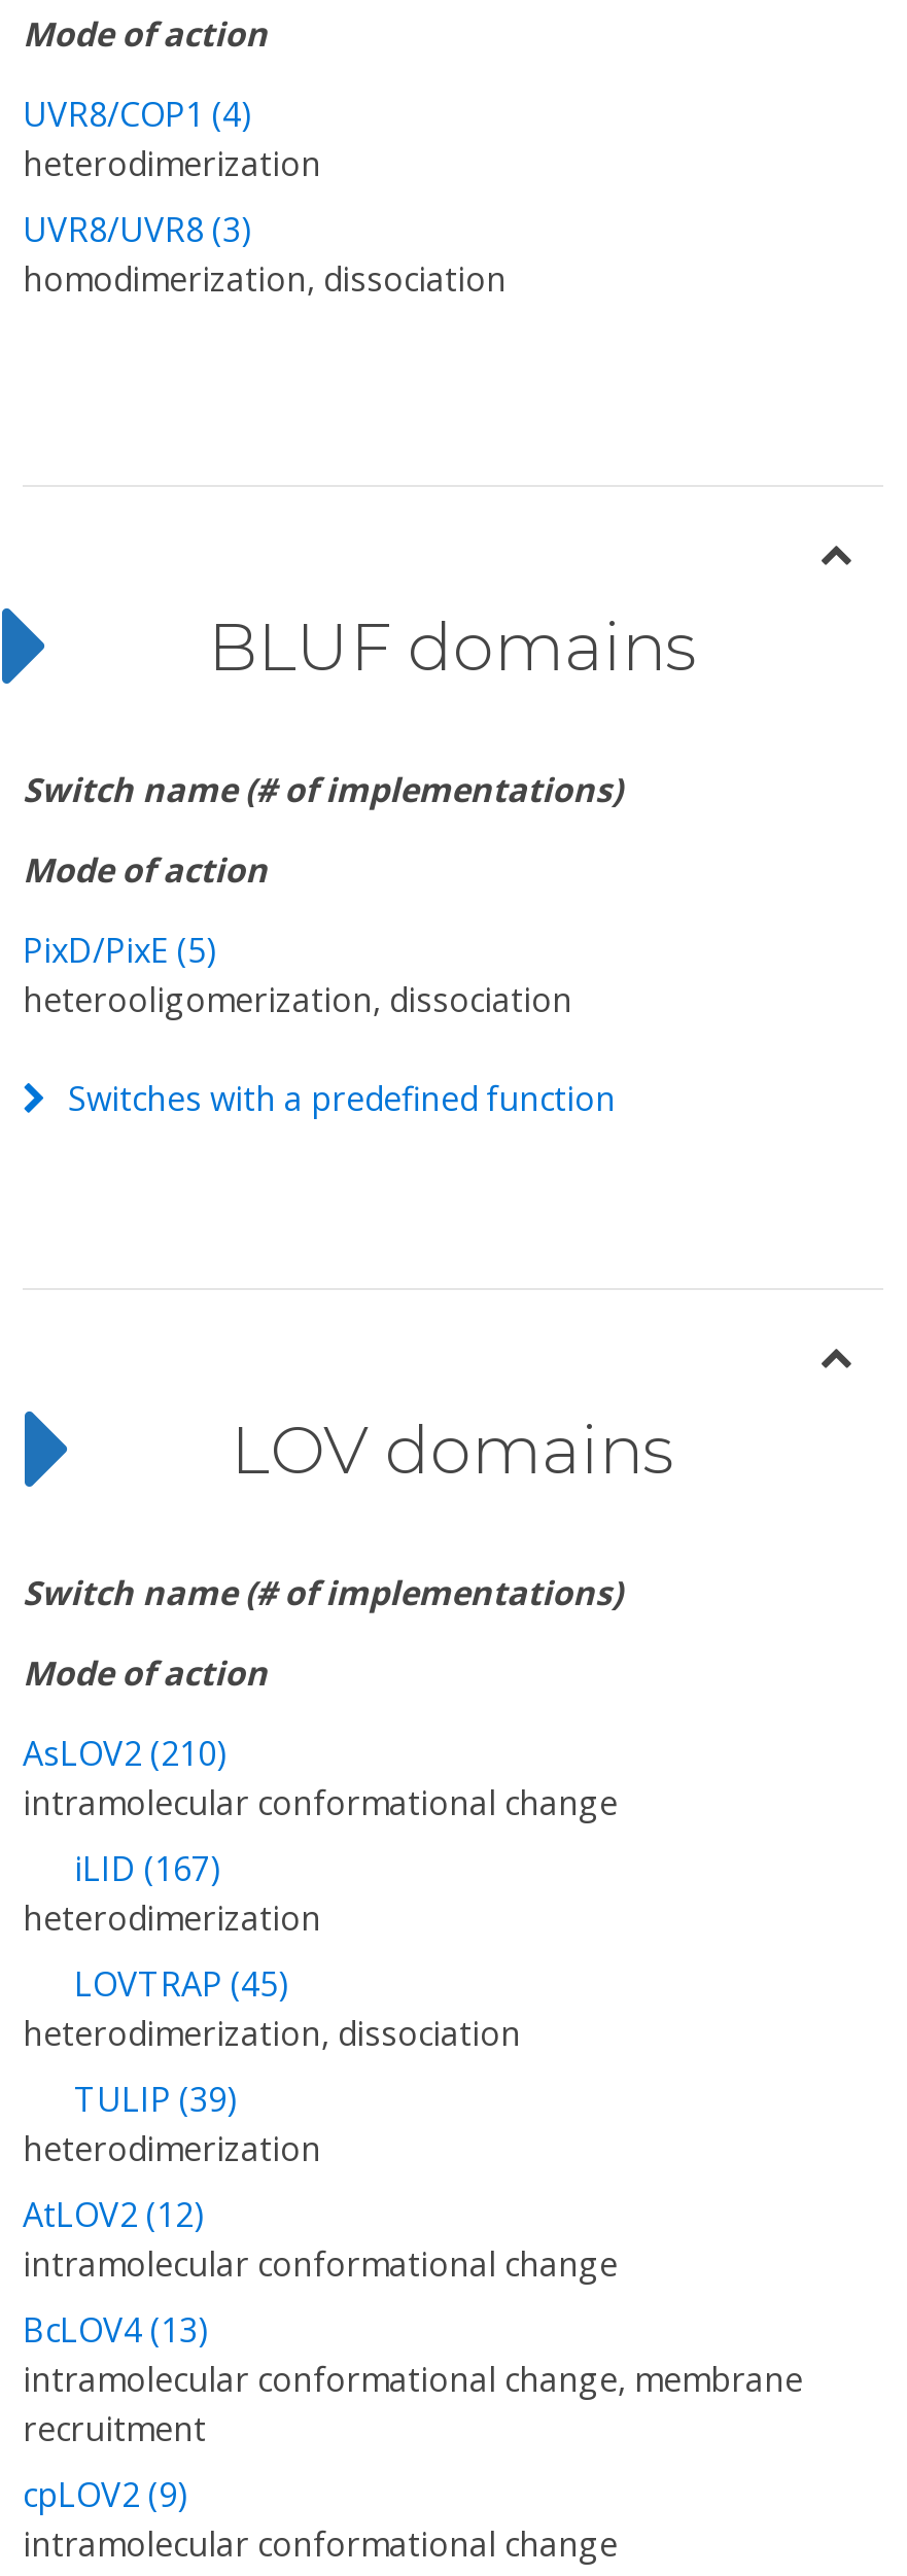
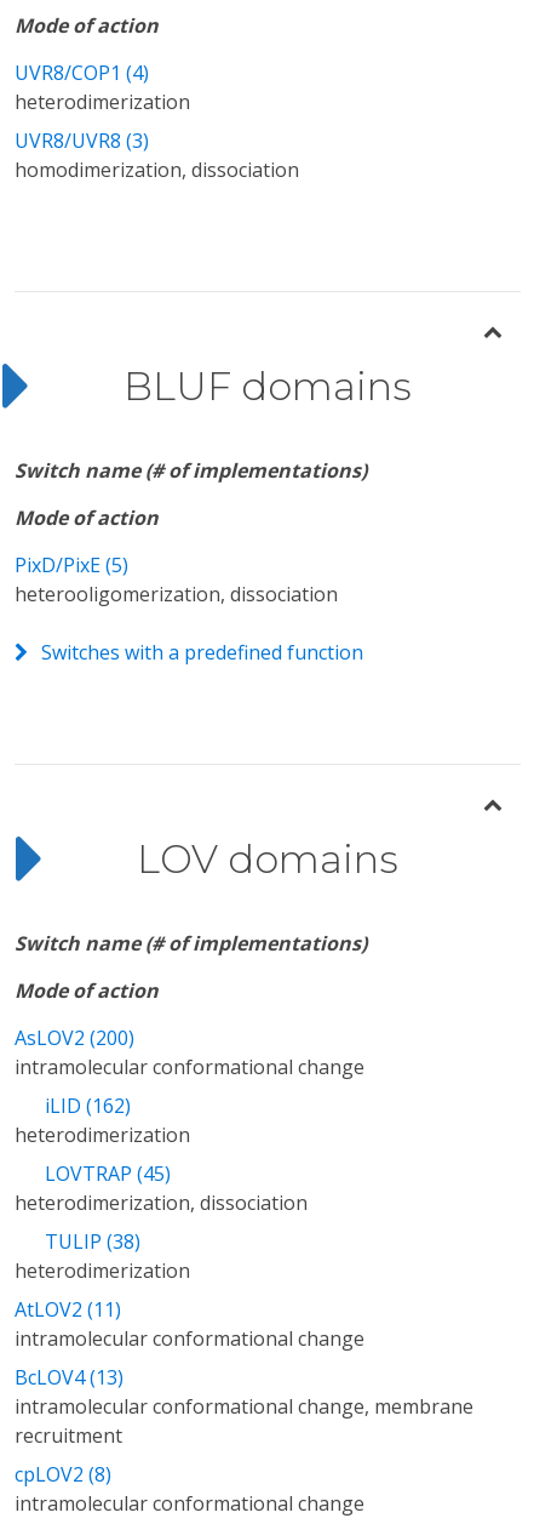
[23,1731,226,1776] AsLOV2 (210) -> [15,1024,134,1051] AsLOV2 (200)
[74,1846,220,1891] iLID (167) -> [45,1092,131,1119] iLID (162)
[74,2077,237,2122] TULIP (39) -> [45,1228,140,1255] TULIP (38)
[23,2192,204,2237] AtLOV2 (12) -> [15,1296,121,1323] AtLOV2 (11)
[23,2472,187,2517] cpLOV2 (9) -> [15,1461,111,1488] cpLOV2 (8)

